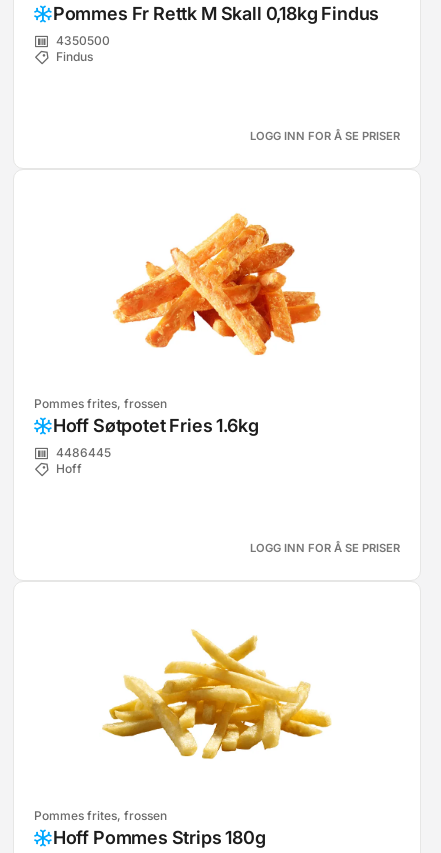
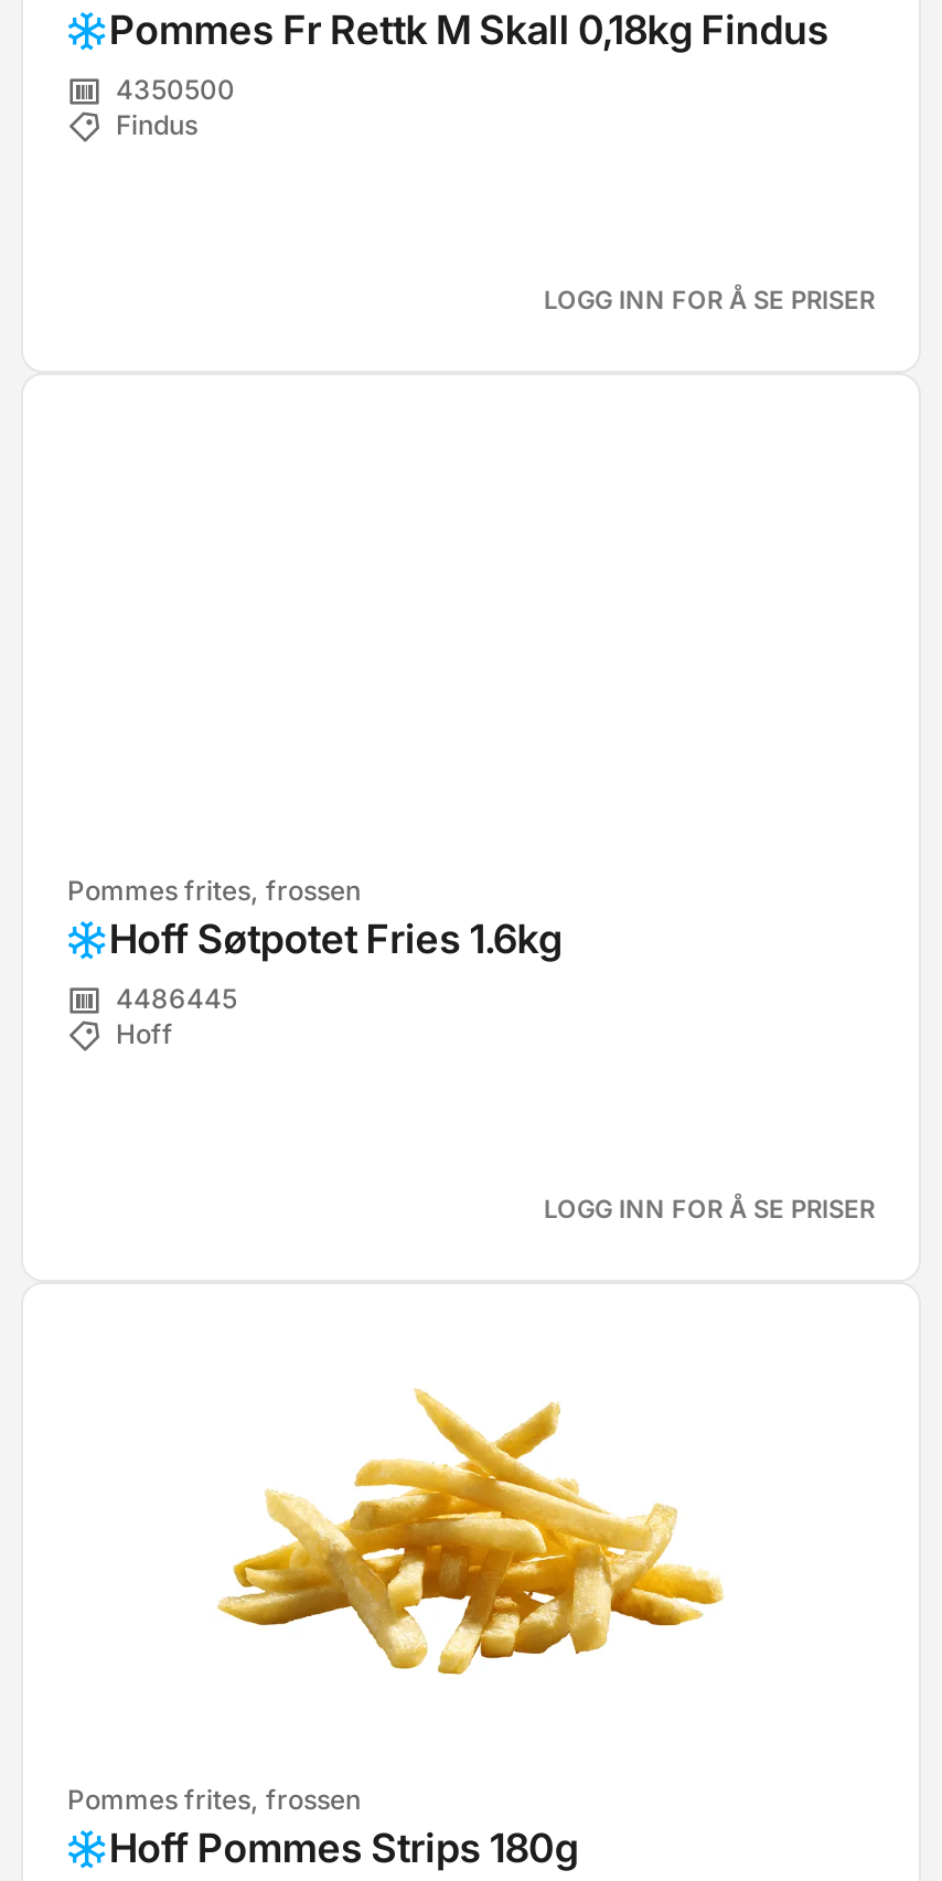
[112,213,322,356] [image] -> none

